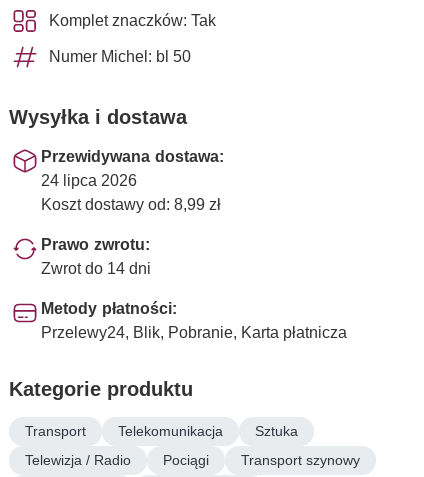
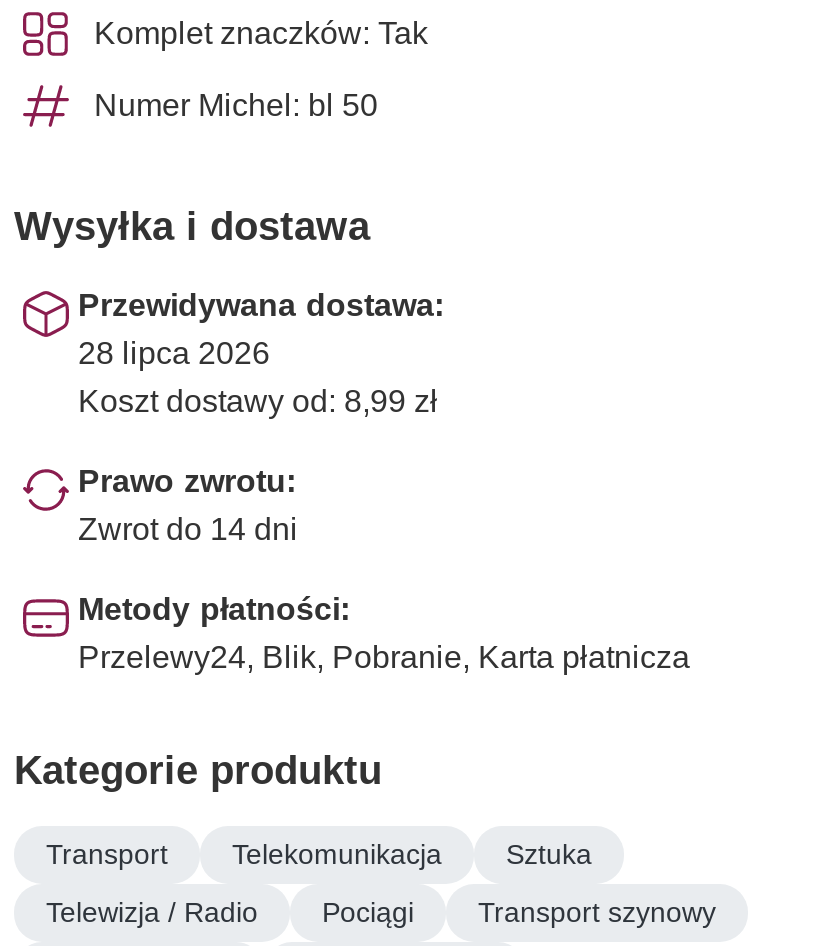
[41,171,137,190] 24 lipca 2026 -> [78,334,270,372] 28 lipca 2026

